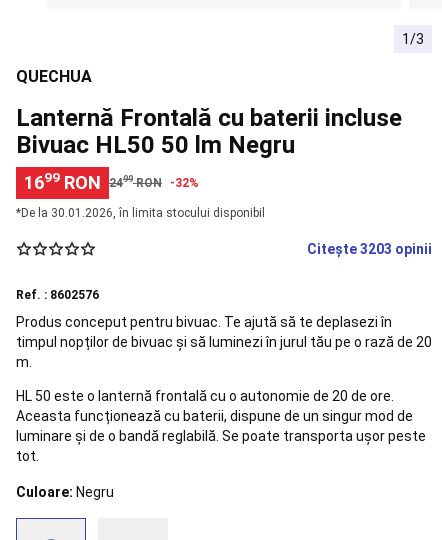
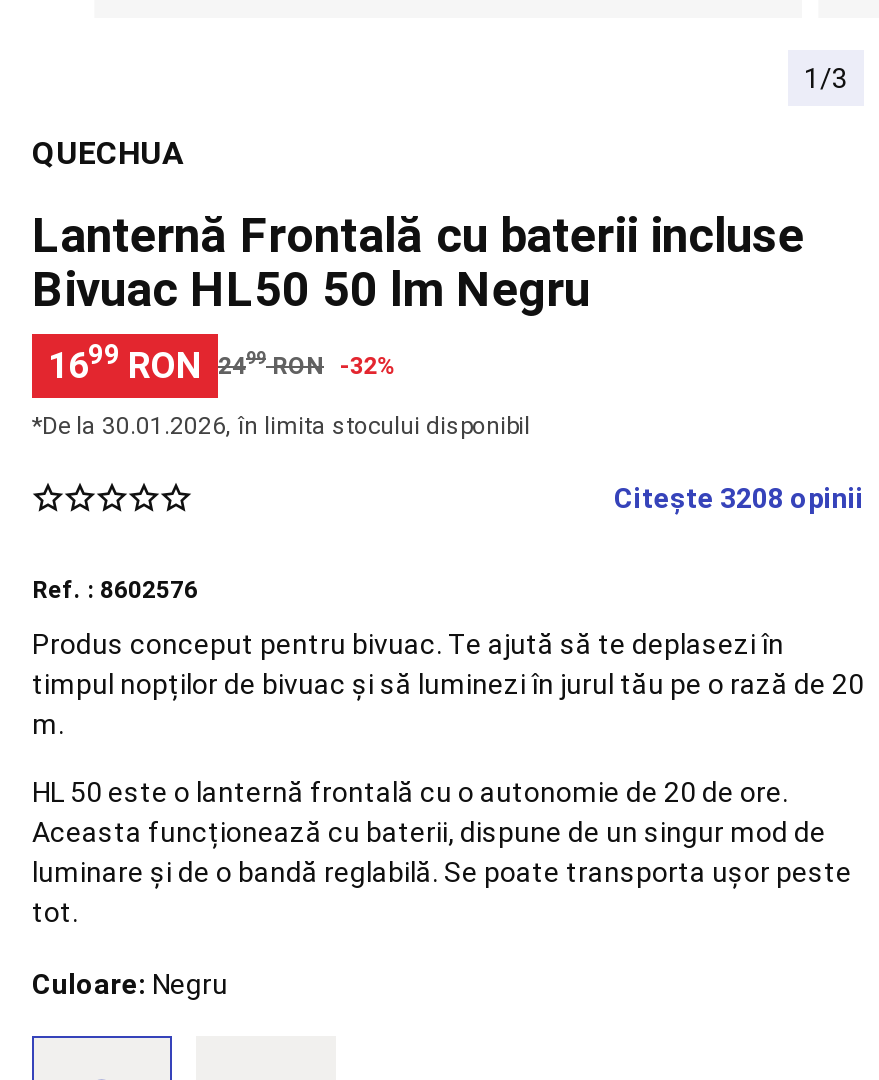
[307,241,432,257] Citește 3203 opinii -> [614,483,864,515] Citește 3208 opinii

